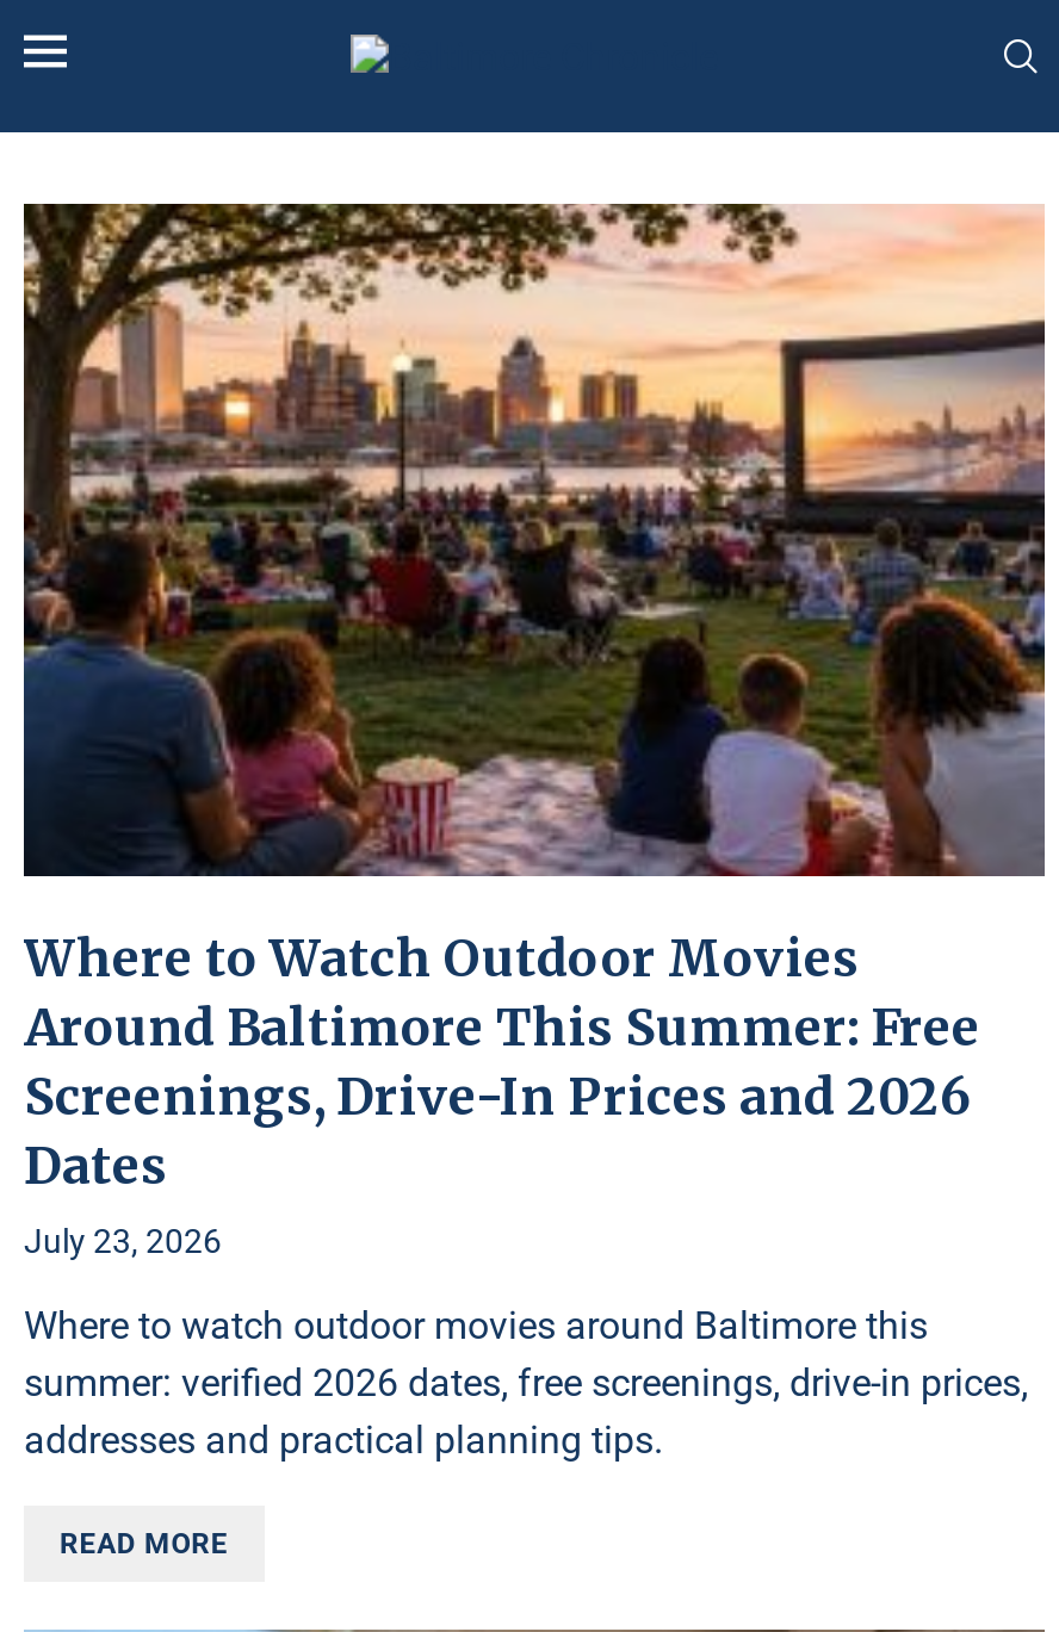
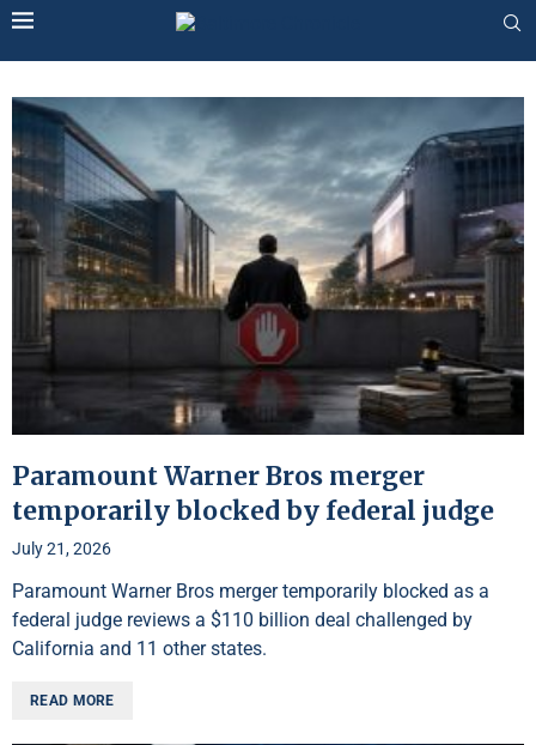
[21,201,1047,1261] [image] | Where to Watch Outdoor Movies | Around Baltimore This Summer: Free | Screenings, Drive-In Prices and 2026 | Dates | July 23, 2026 -> [12,96,525,559] [image] | Paramount Warner Bros merger | temporarily blocked by federal judge | July 21, 2026
[24,1304,1028,1464] Where to watch outdoor movies around Baltimore this | summer: verified 2026 dates, free screenings, drive-in prices, | addresses and practical planning tips. -> [12,580,489,661] Paramount Warner Bros merger temporarily blocked as a | federal judge reviews a $110 billion deal challenged by | California and 11 other states.

